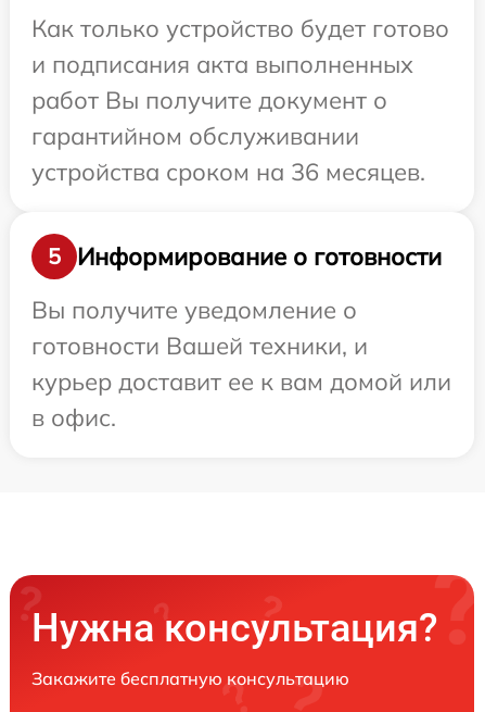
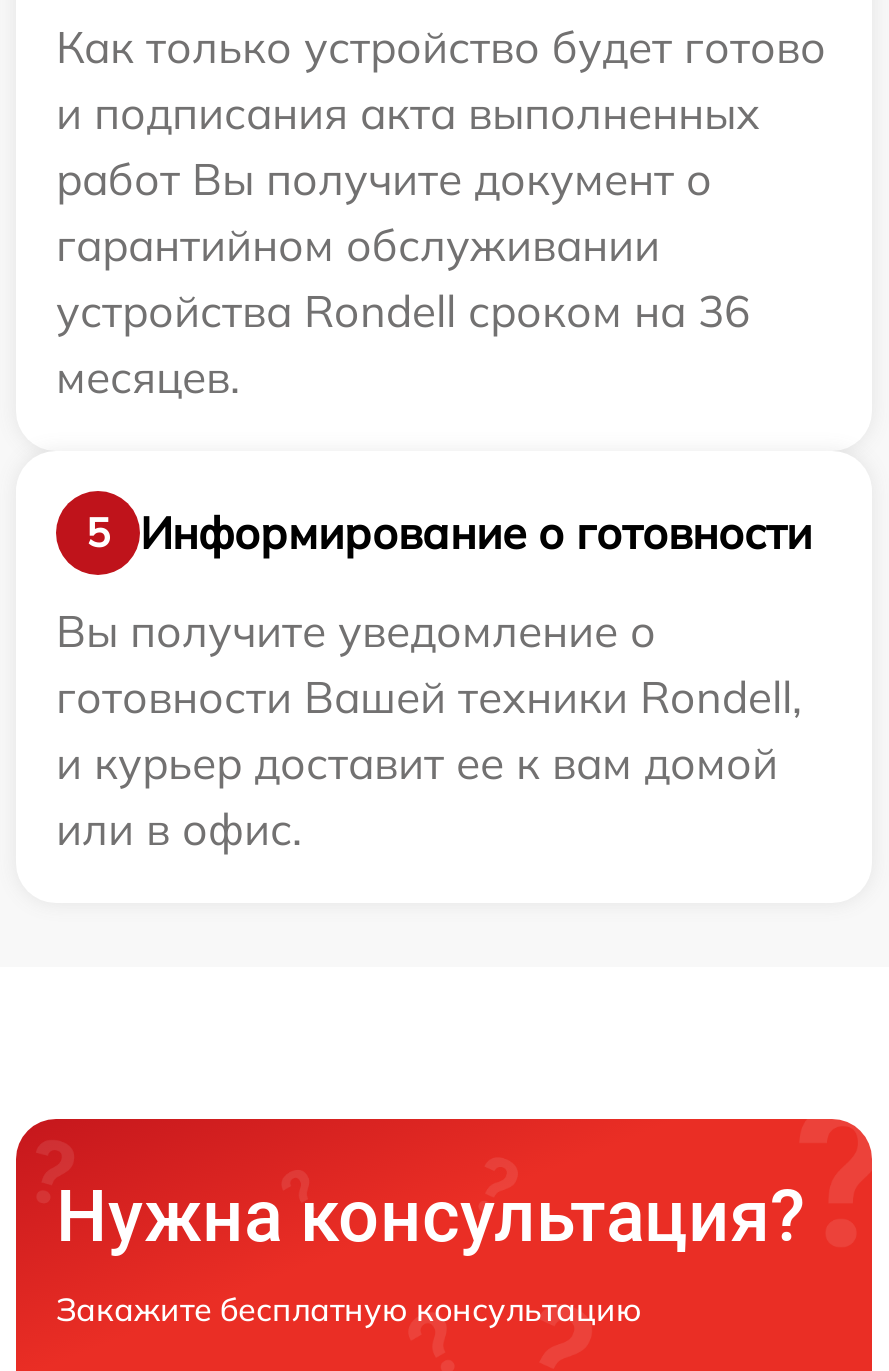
[31,157,425,187] устройства сроком на 36 месяцев. -> [56,283,750,405] устройства Rondell сроком на 36 | месяцев.
[31,330,451,433] готовности Вашей техники, и | курьер доставит ее к вам домой или | в офис. -> [56,669,802,857] готовности Вашей техники Rondell, | и курьер доставит ее к вам домой | или в офис.

